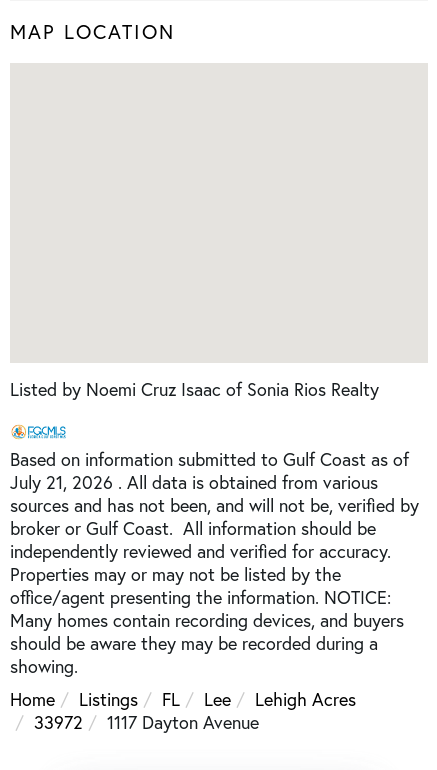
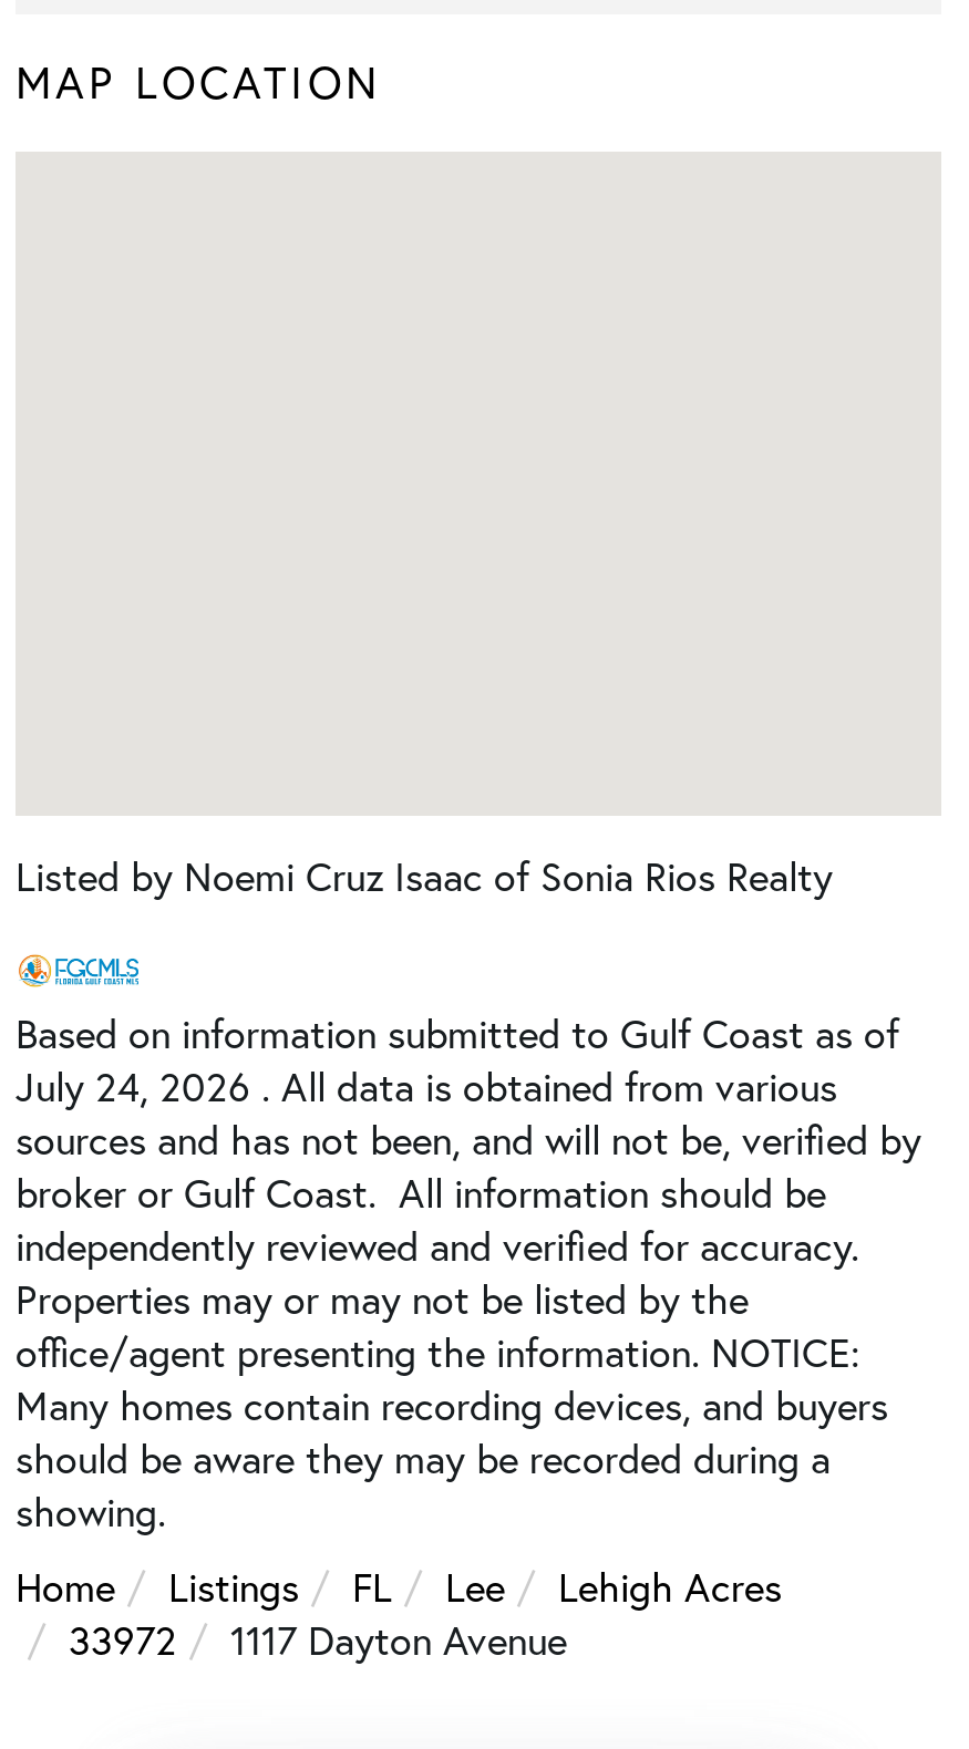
[10,471,378,494] July 21, 2026 . All data is obtained from various -> [16,1058,837,1112] July 24, 2026 . All data is obtained from various

